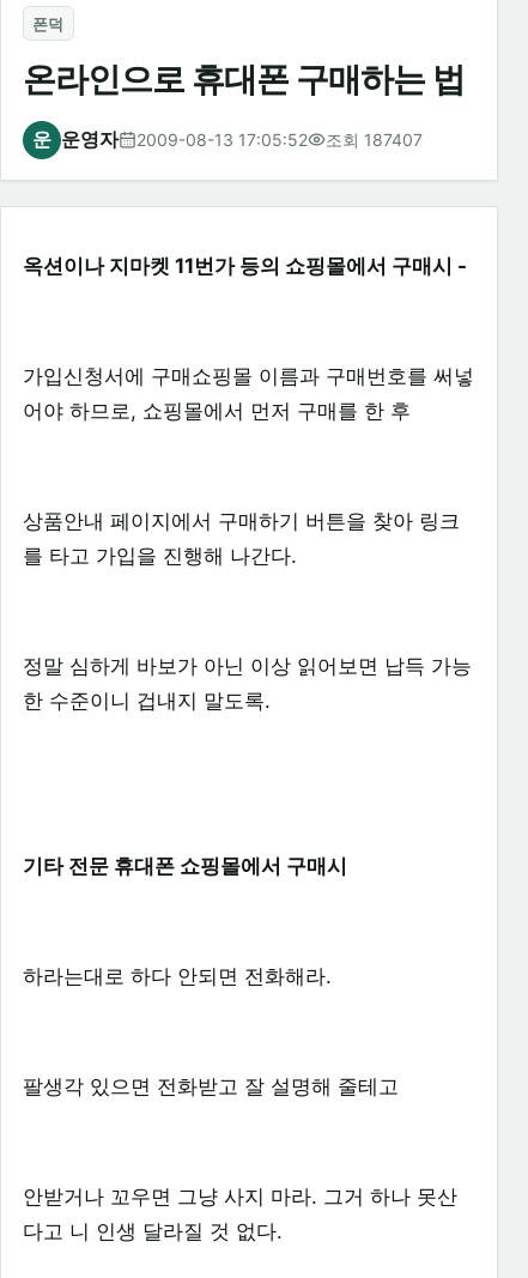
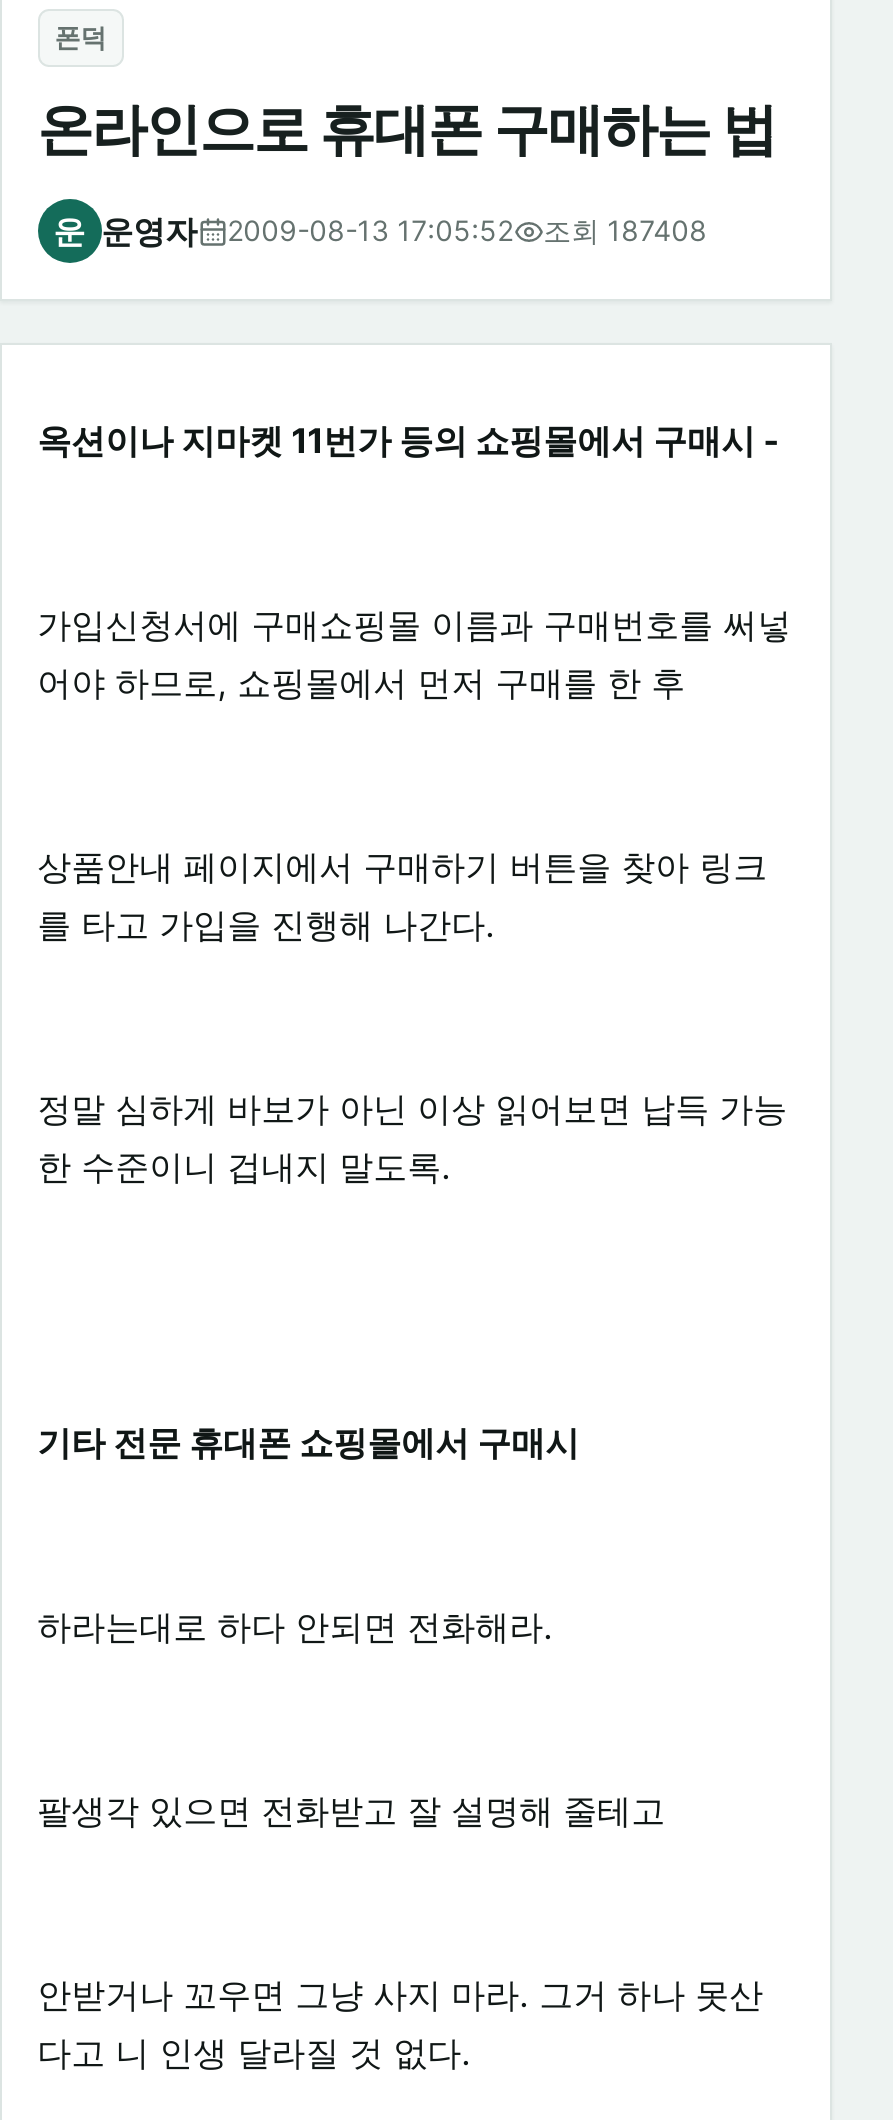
[325,129,422,149] 조회 187407 -> [543,214,707,248] 조회 187408

